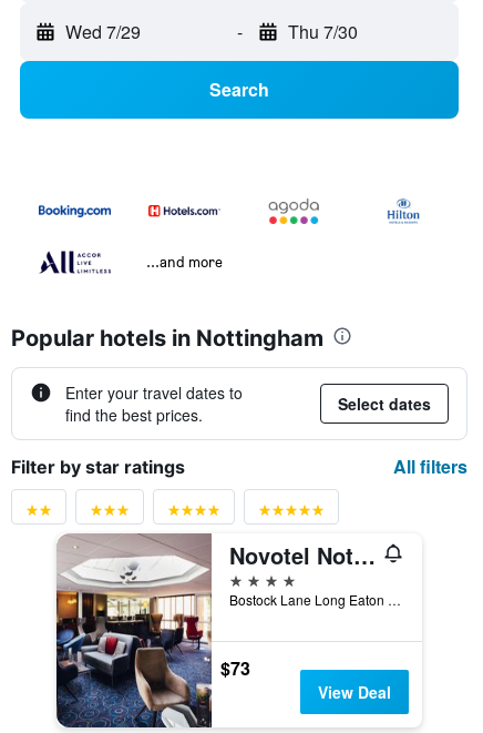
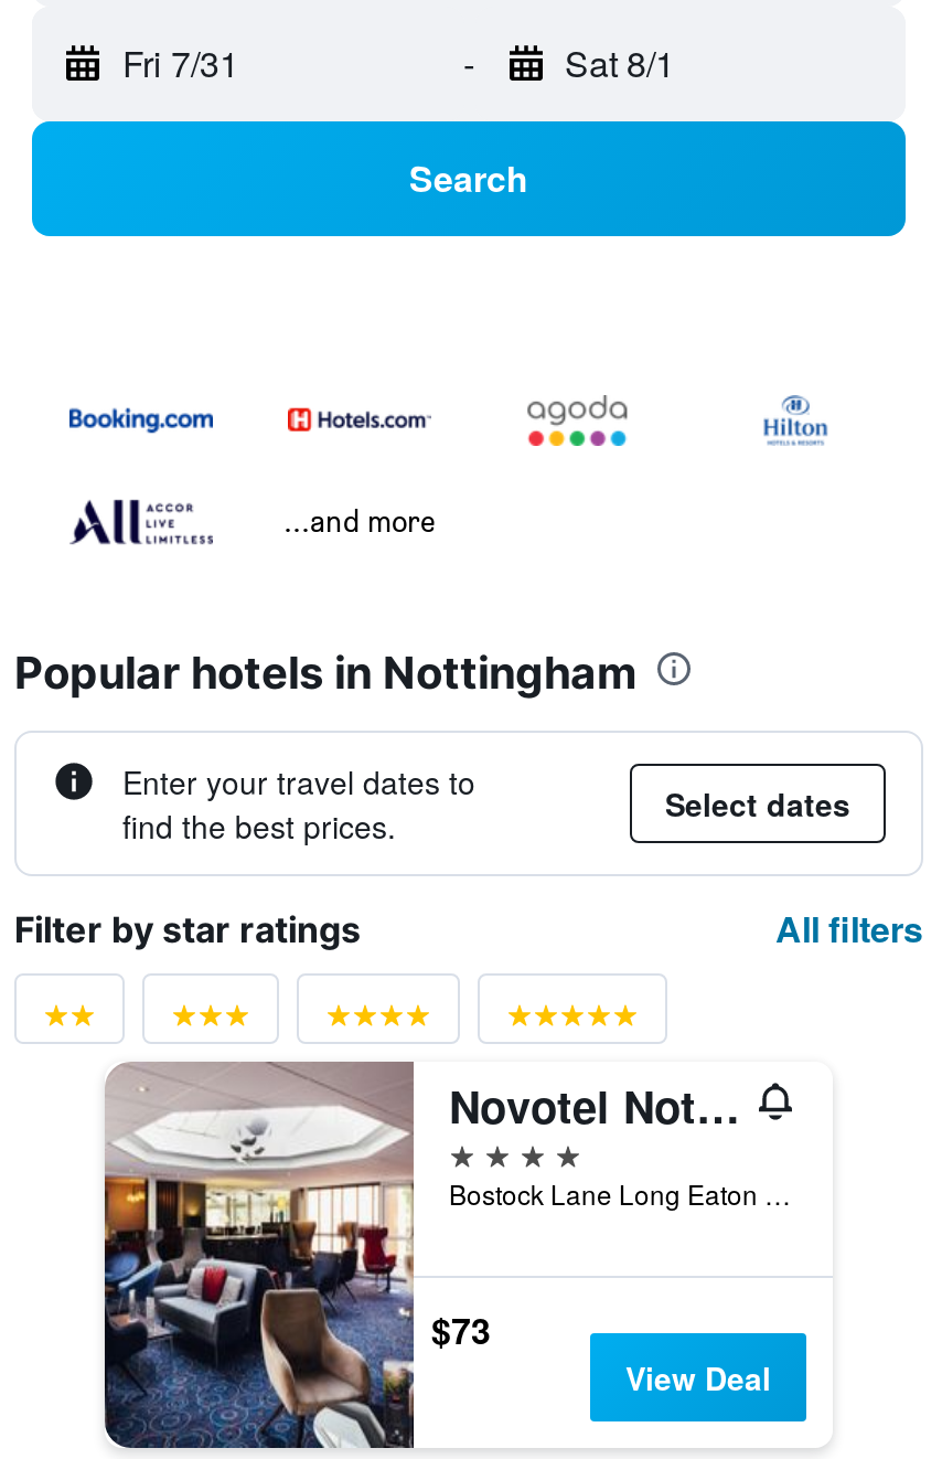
[65,19,141,45] Wed 7/29 -> [122,38,239,89] Fri 7/31
[287,19,357,45] Thu 7/30 -> [565,38,675,89] Sat 8/1

